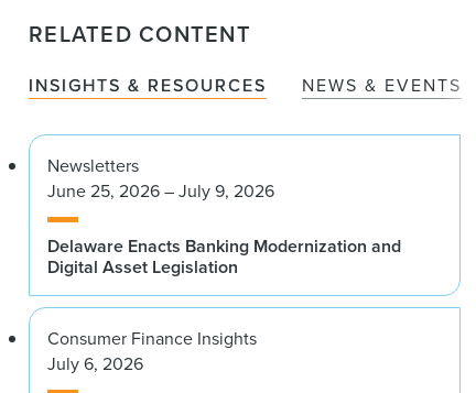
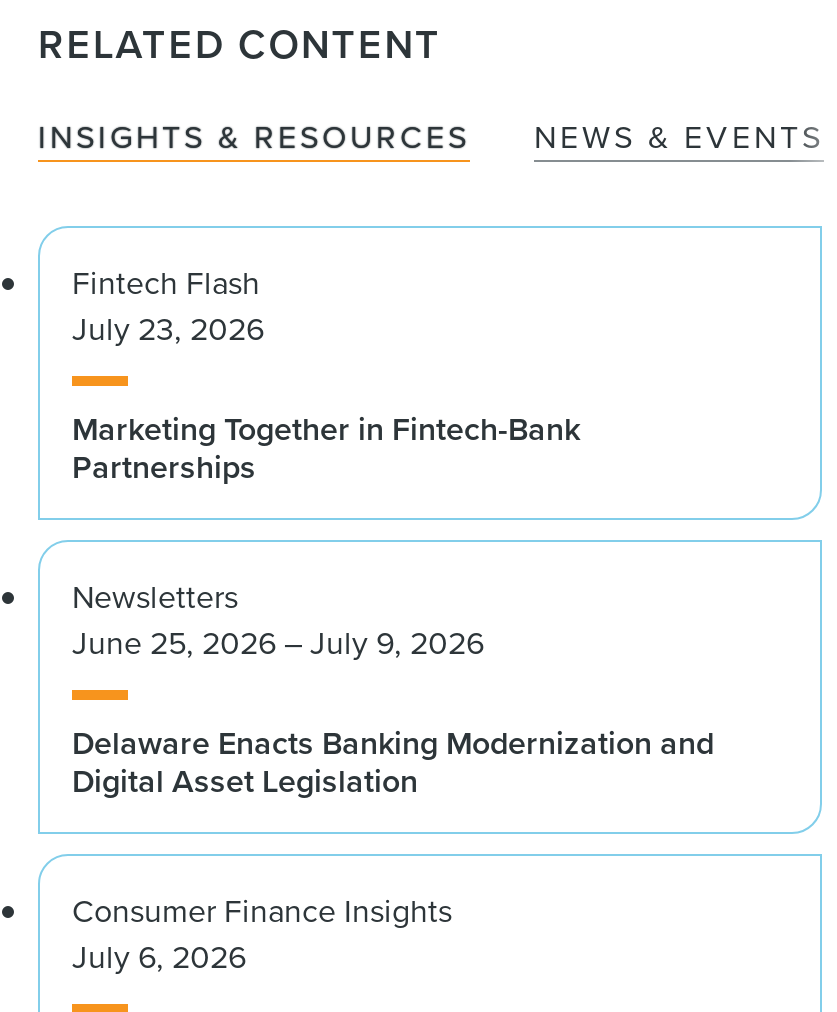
none -> [72,259,580,489] Fintech Flash | July 23, 2026 | Marketing Together in Fintech-Bank | Partnerships

